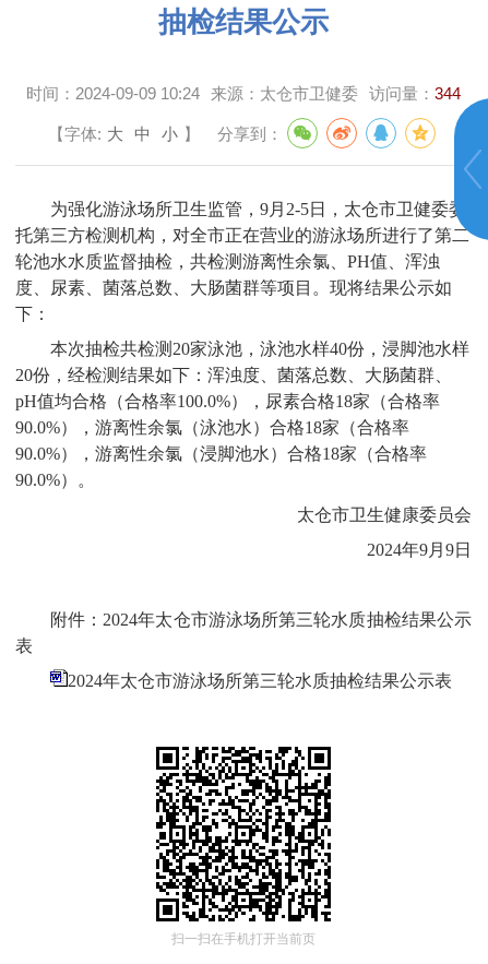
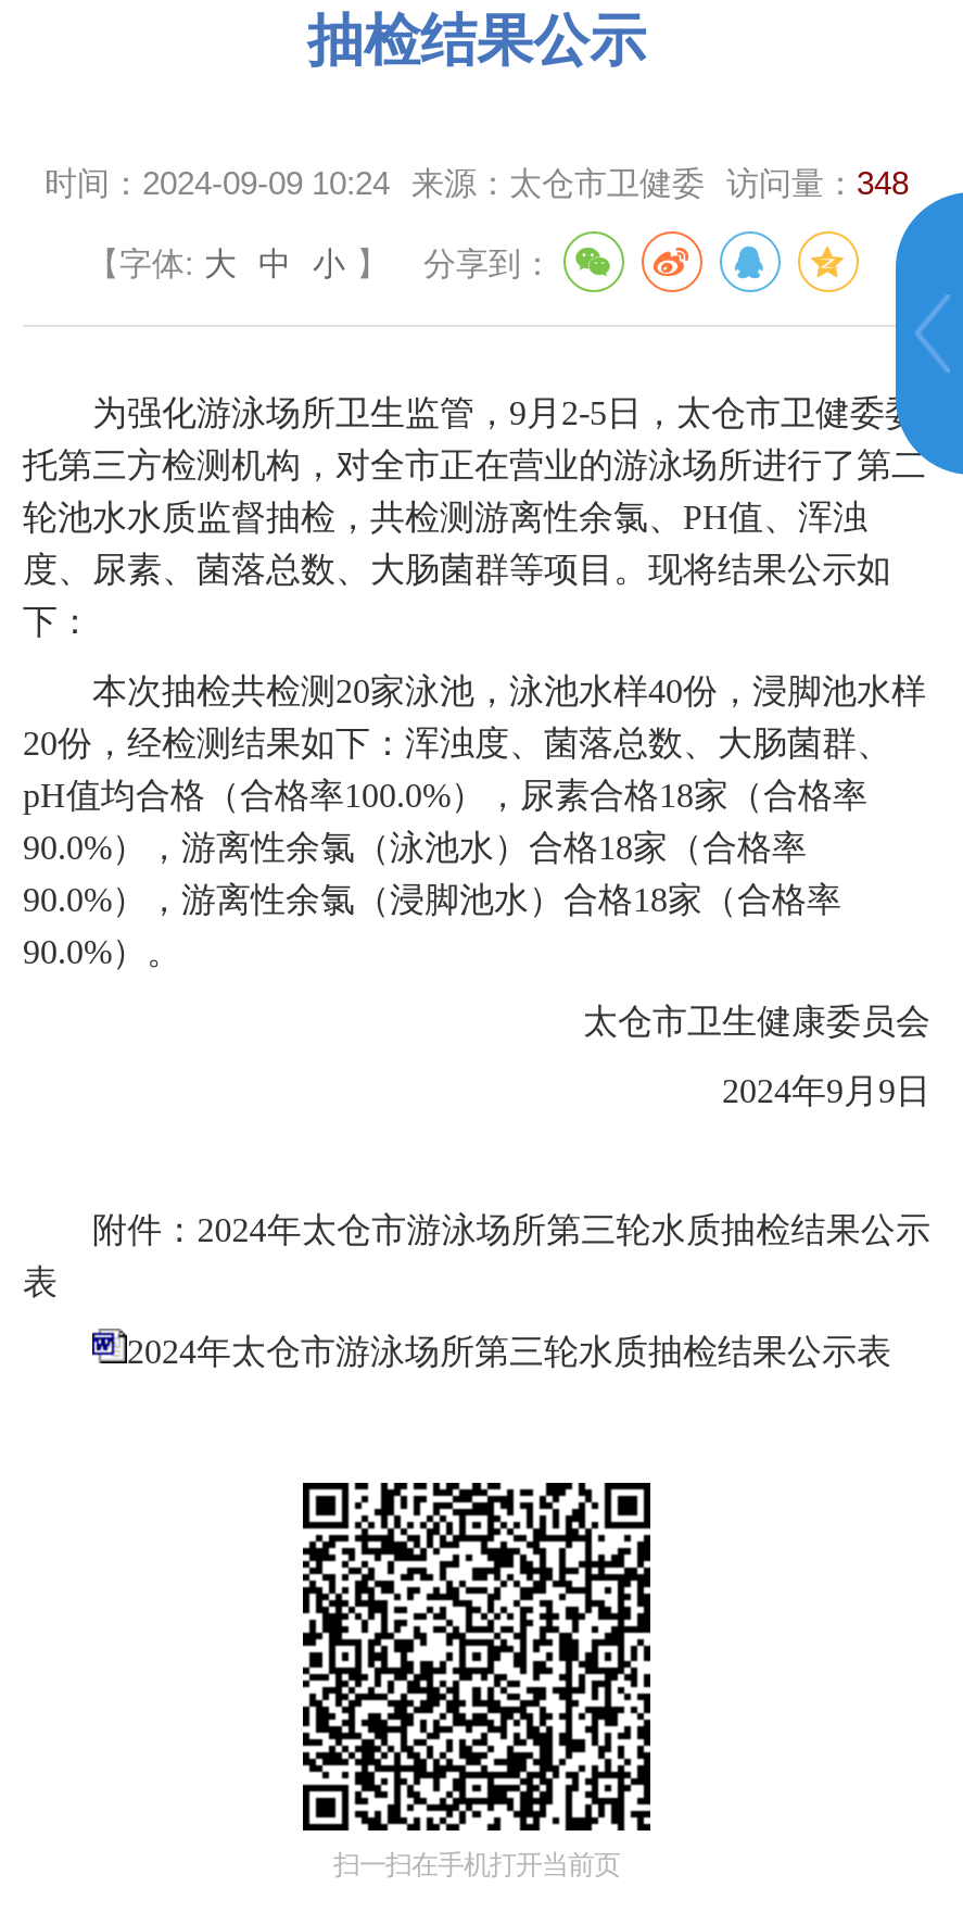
[26,84,461,102] 时间：2024-09-09 10:24 来源：太仓市卫健委 访问量：344 -> [45,164,909,201] 时间：2024-09-09 10:24 来源：太仓市卫健委 访问量：348

